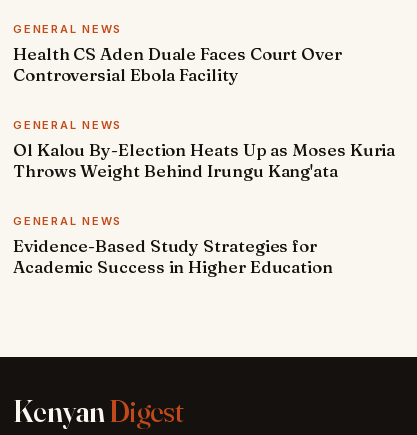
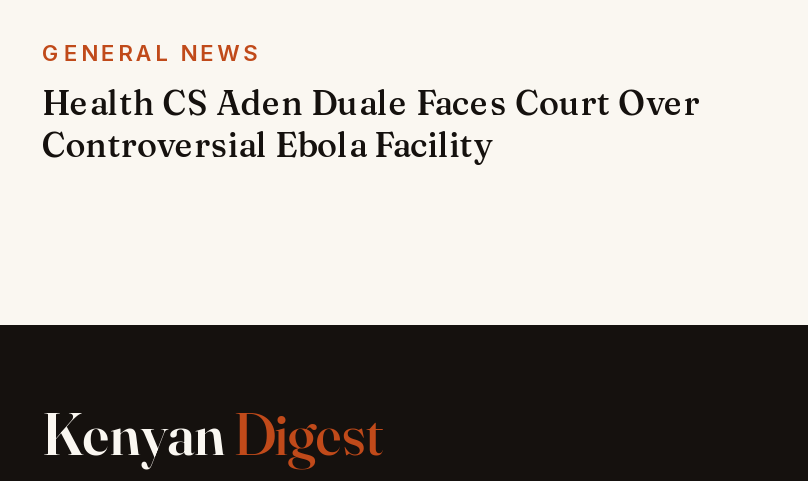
[13,118,395,277] GENERAL NEWS | Ol Kalou By-Election Heats Up as Moses Kuria | Throws Weight Behind Irungu Kang'ata | GENERAL NEWS | Evidence-Based Study Strategies for | Academic Success in Higher Education -> none

